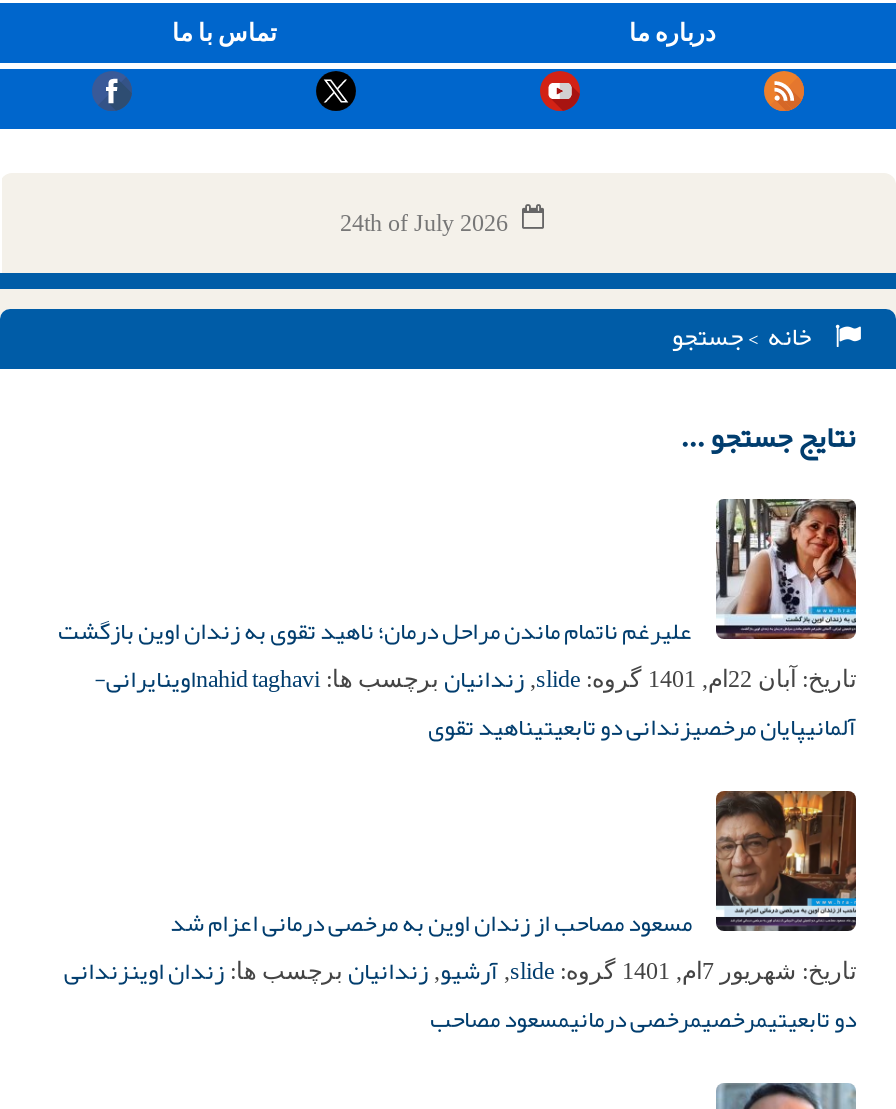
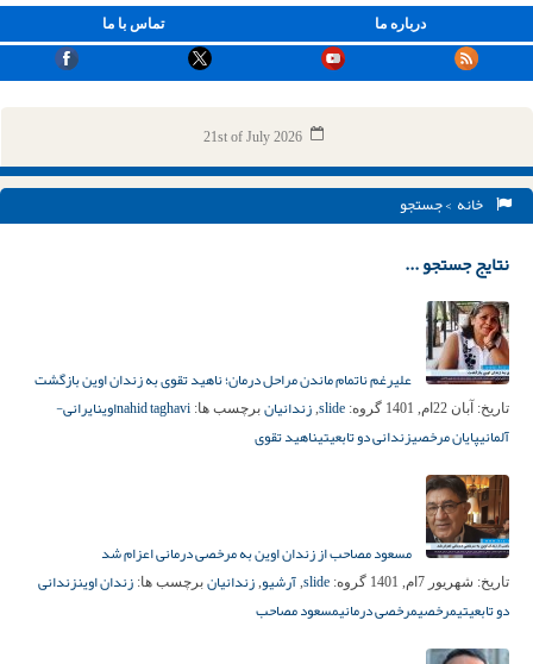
[340,209,508,237] 24th of July 2026 -> [203,129,302,145] 21st of July 2026

